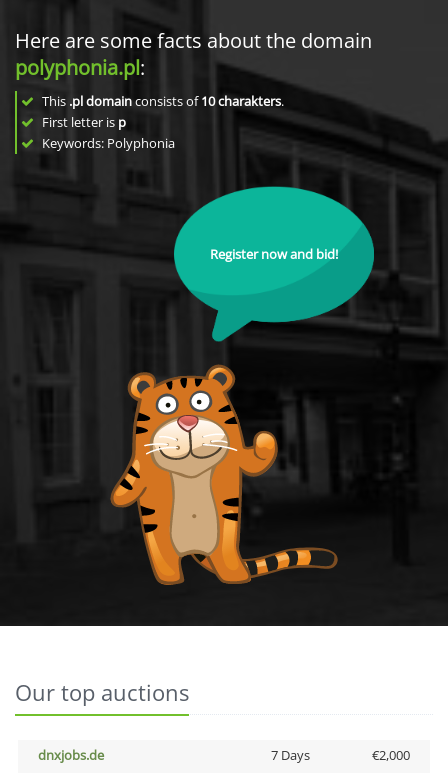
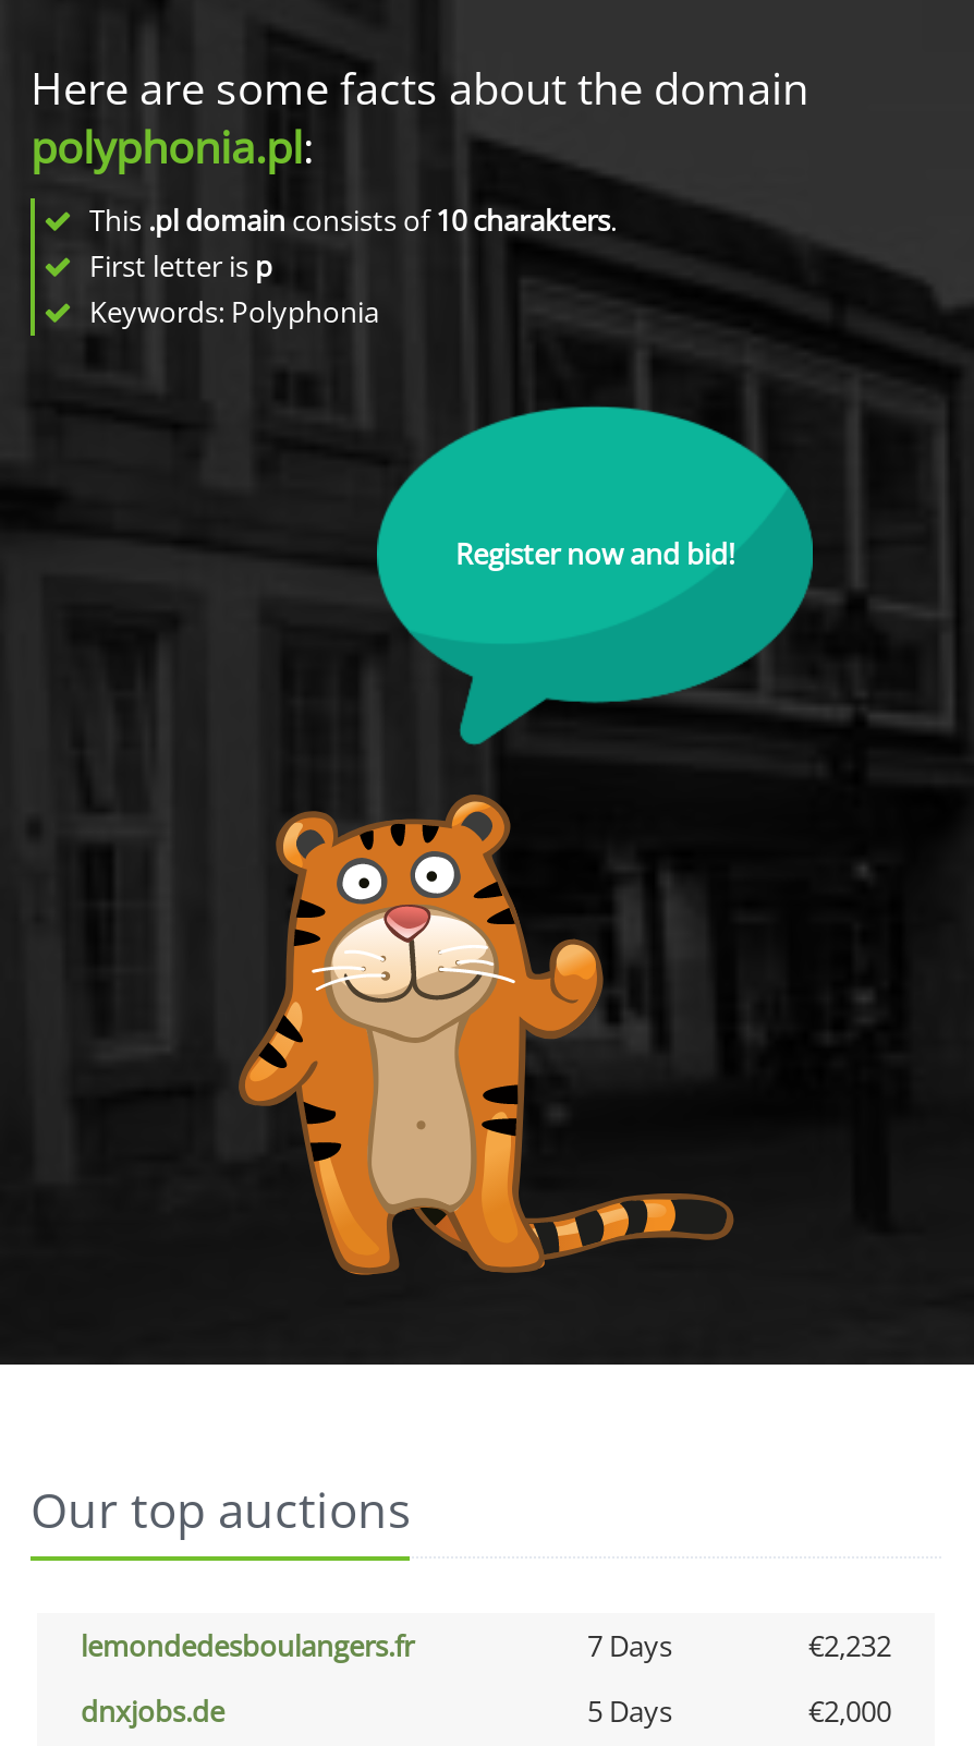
none -> [81,1626,891,1665] lemondedesboulangers.fr | 7 Days | €2,232
[270,746,309,764] 7 Days -> [587,1692,672,1731] 5 Days

